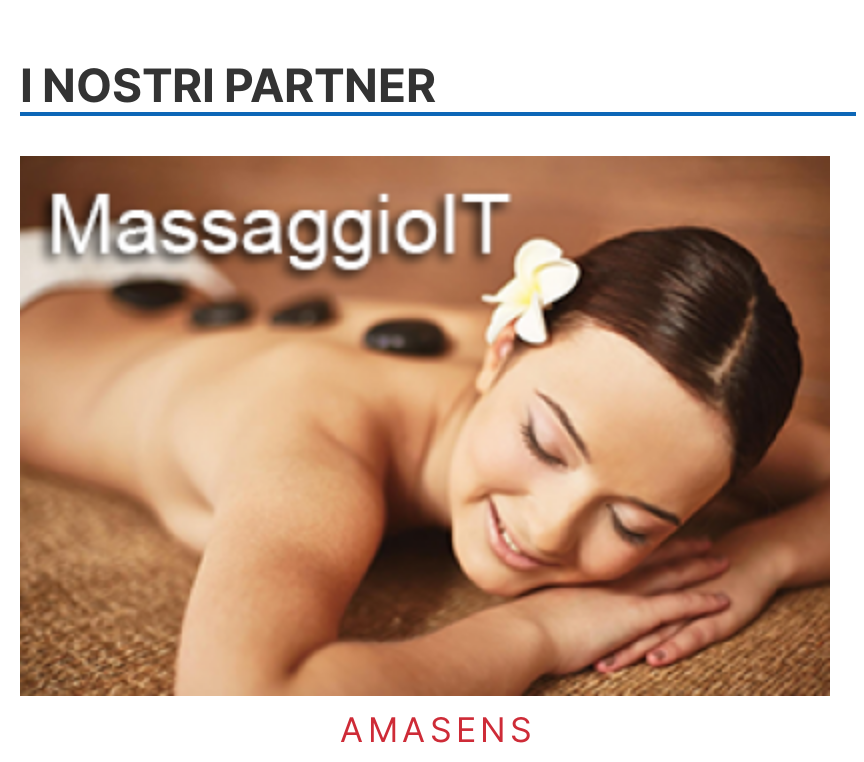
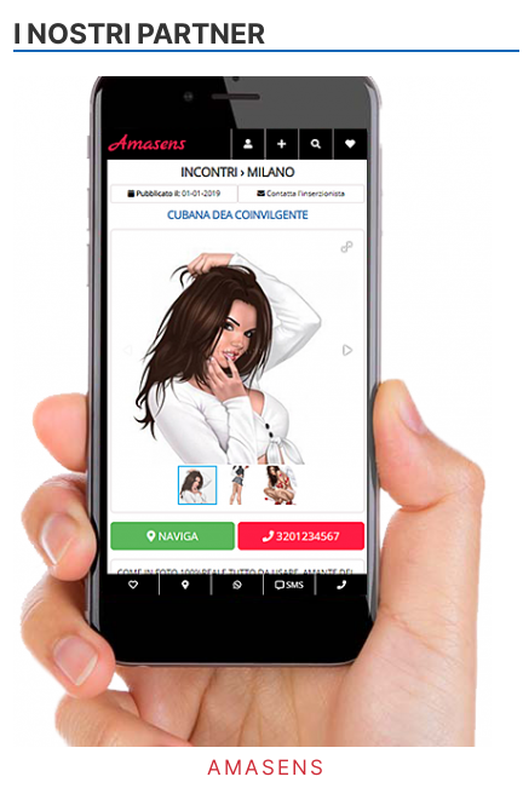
[18,154,832,698] [image] -> [13,75,504,748] [image]

